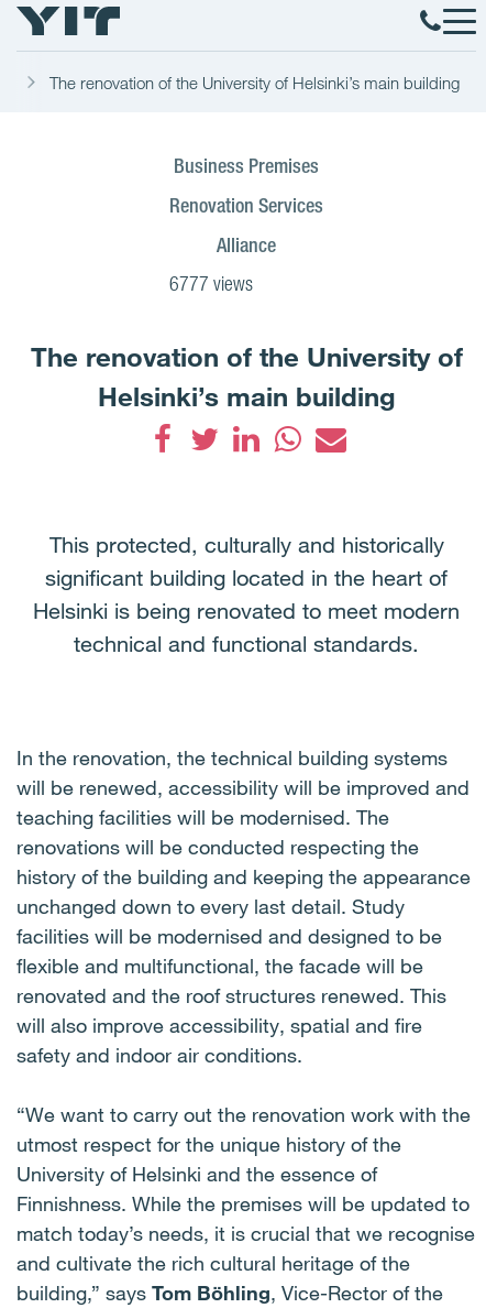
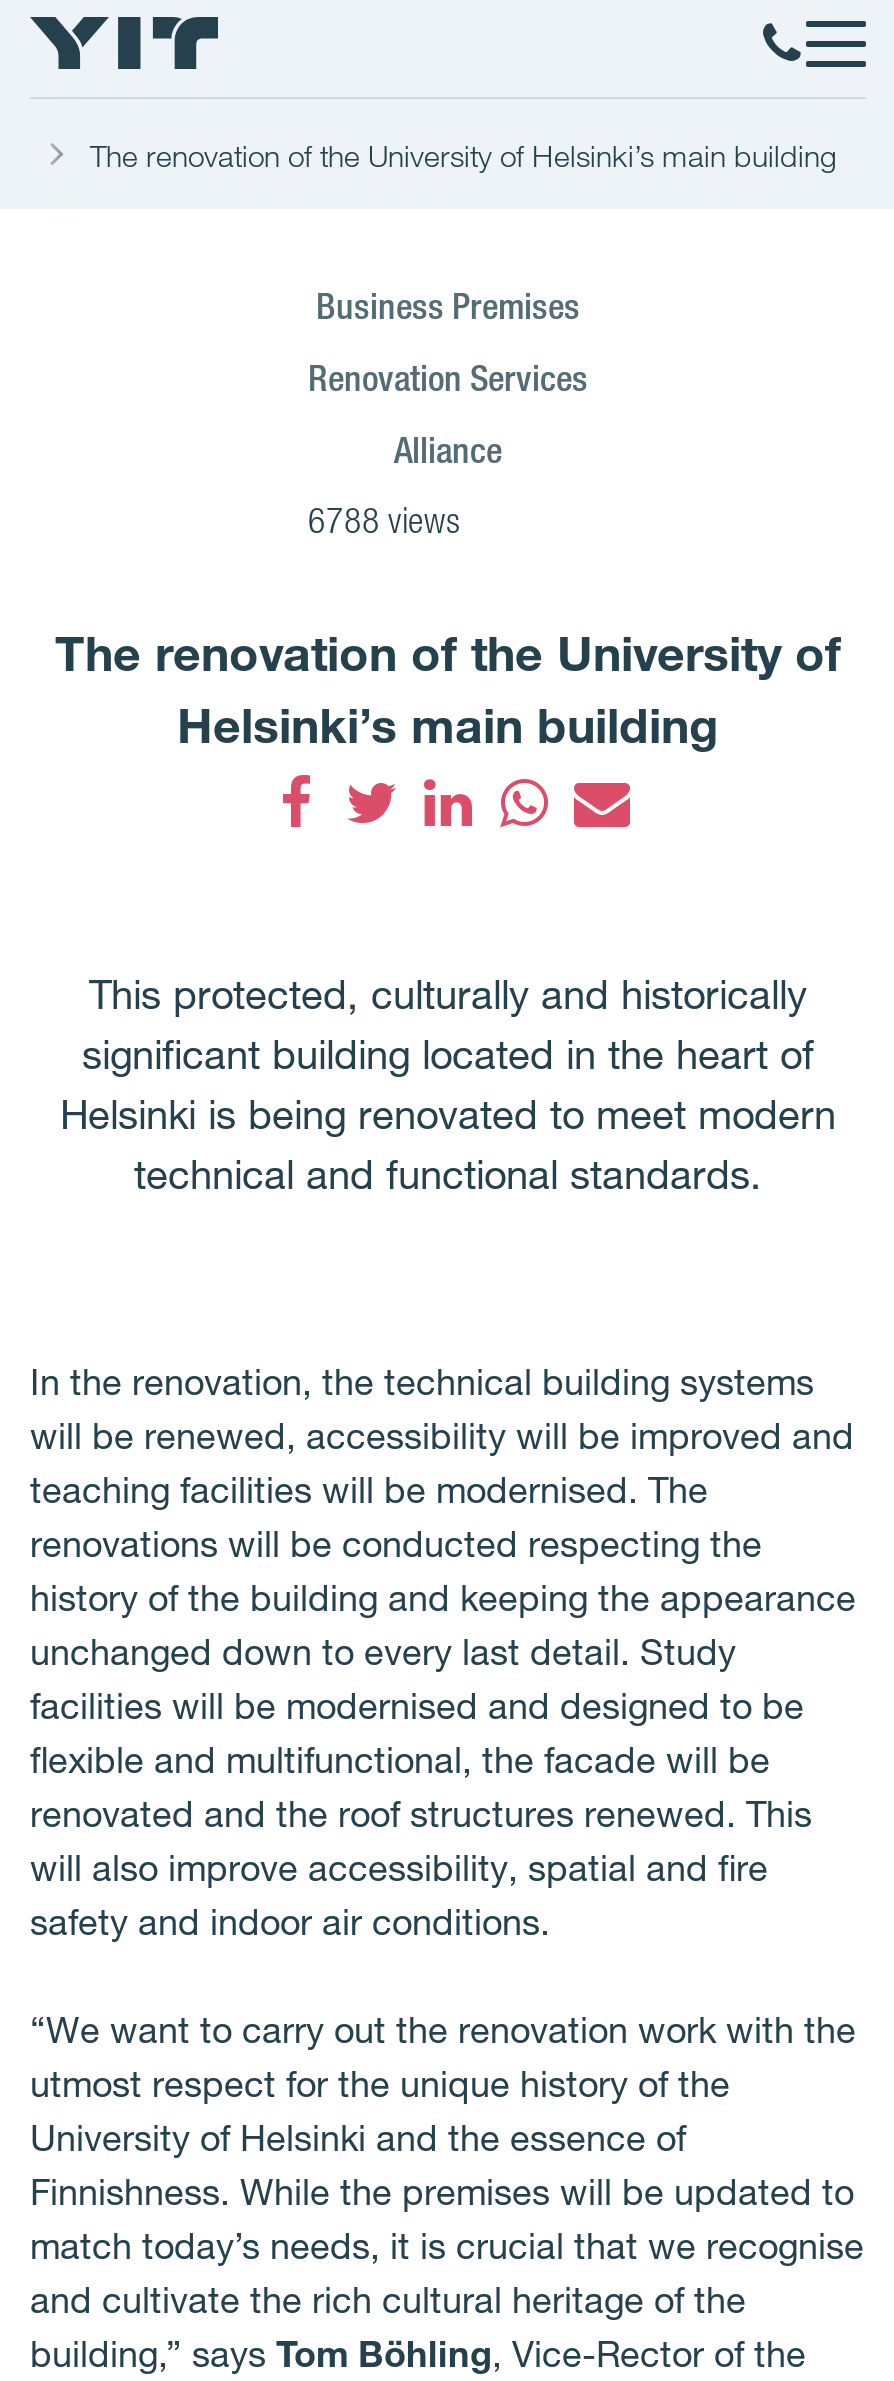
[169,272,253,295] 6777 views -> [308,499,460,541] 6788 views

